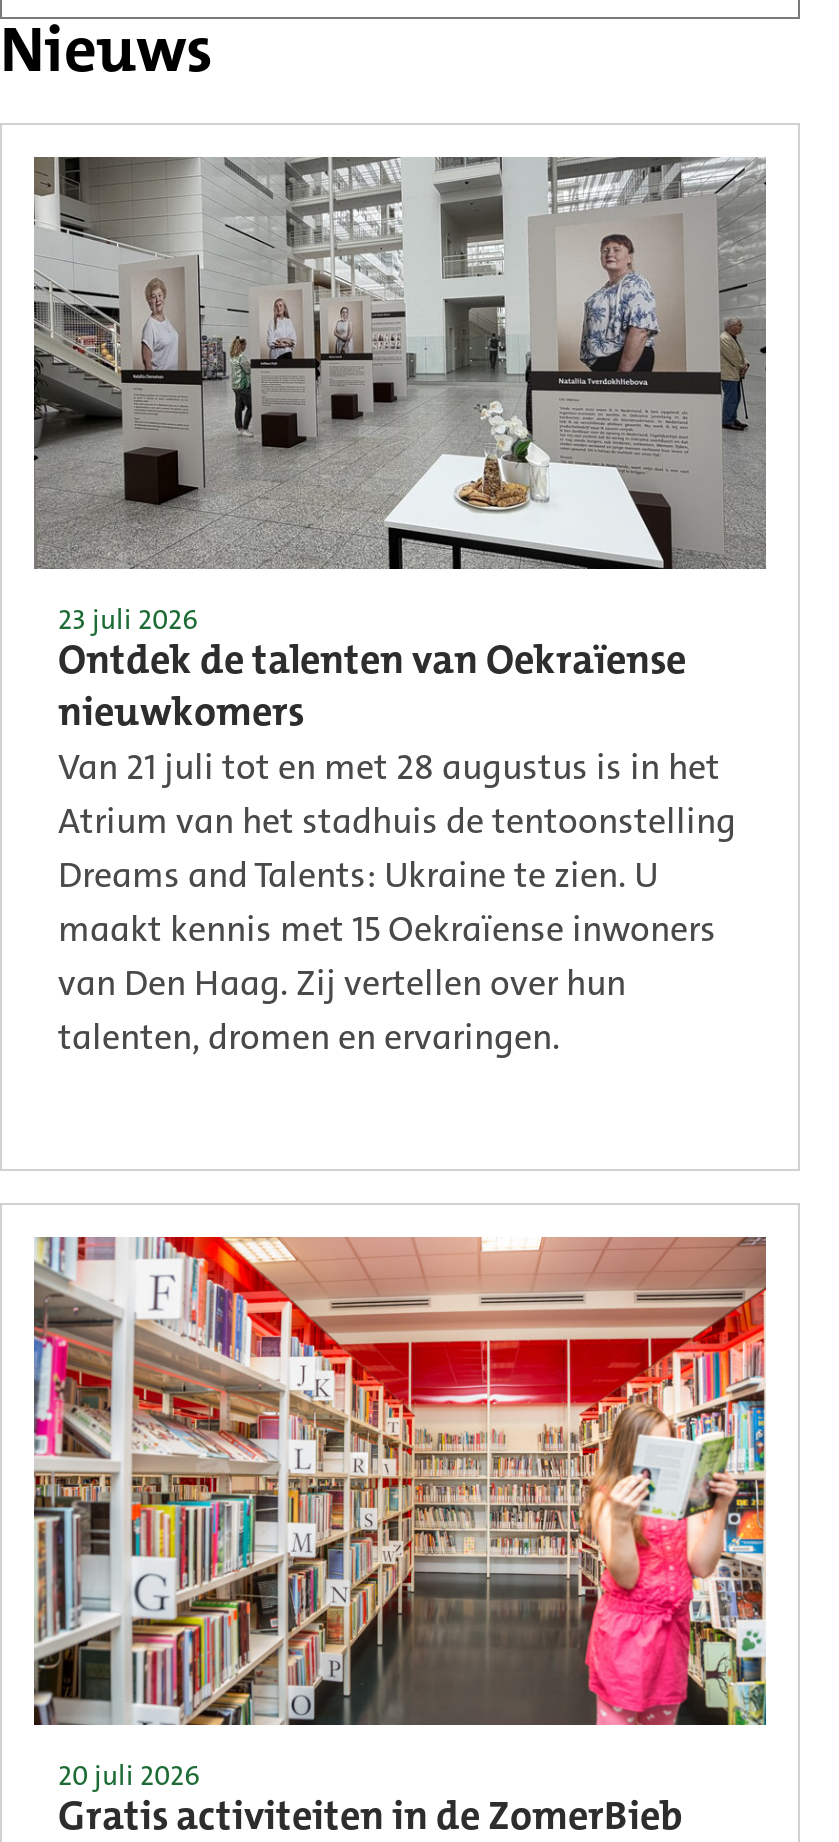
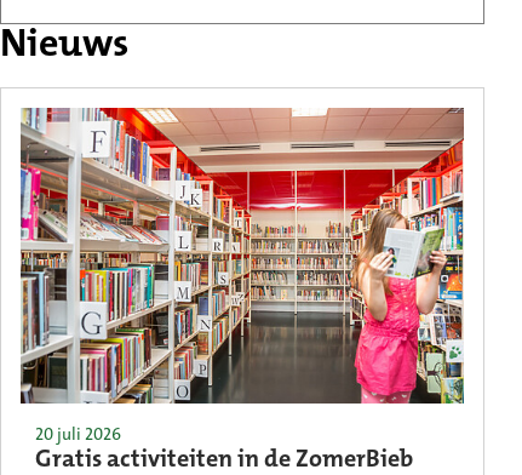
[32,155,766,1060] [image] | 23 juli 2026 | Van 21 juli tot en met 28 augustus is in het | Atrium van het stadhuis de tentoonstelling | Dreams and Talents: Ukraine te zien. U | maakt kennis met 15 Oekraïense inwoners | van Den Haag. Zij vertellen over hun | talenten, dromen en ervaringen. -> none
[58,642,686,734] Ontdek de talenten van Oekraïense | nieuwkomers -> none

